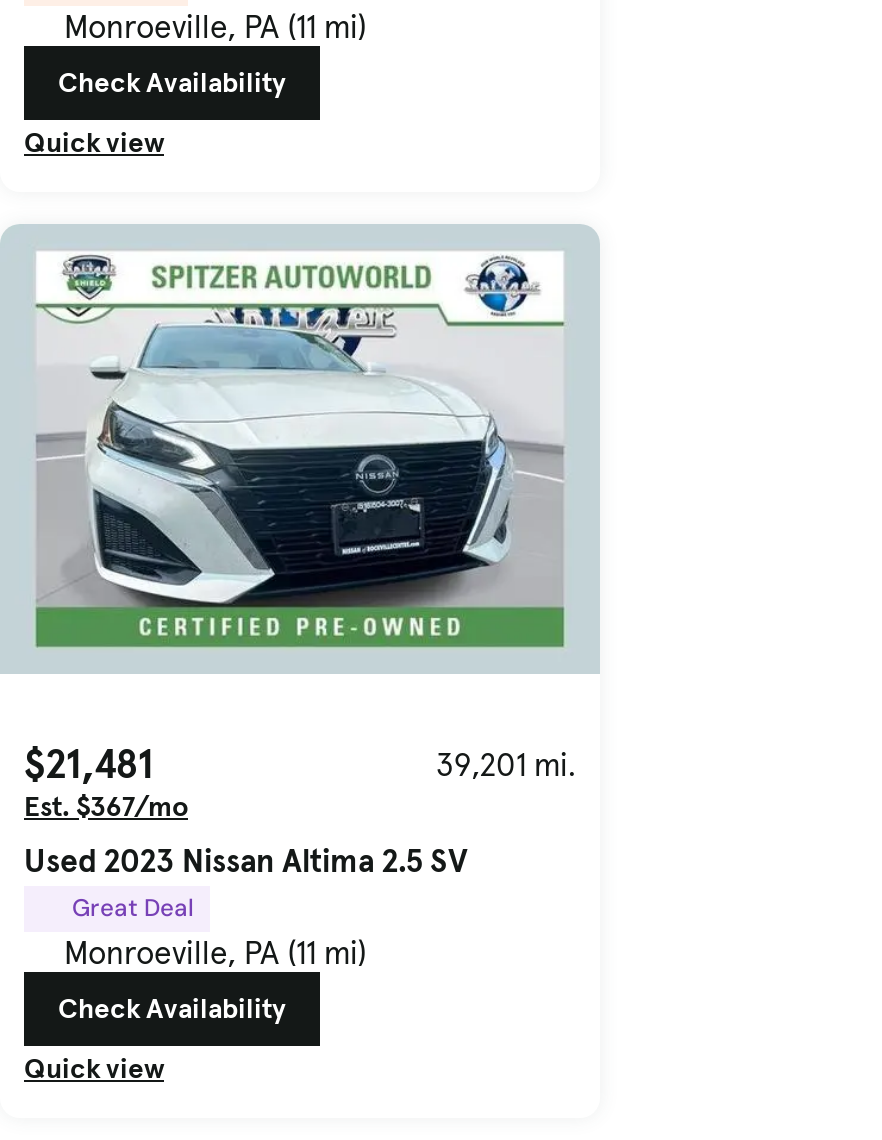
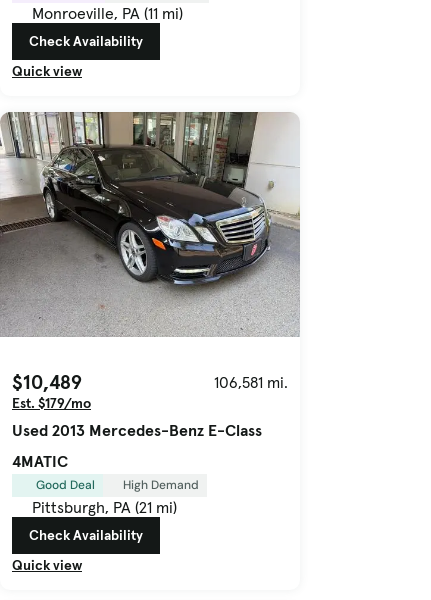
[6,224,598,972] [image] | $21,481 | 39,201 mi. | Est. $367/mo | Used 2023 Nissan Altima 2.5 SV | Great Deal | Monroeville, PA (11 mi) -> [3,111,300,517] [image] | $10,489 | 106,581 mi. | Est. $179/mo | Used 2013 Mercedes-Benz E-Class | 4MATIC | Good Deal | High Demand | Pittsburgh, PA (21 mi)

